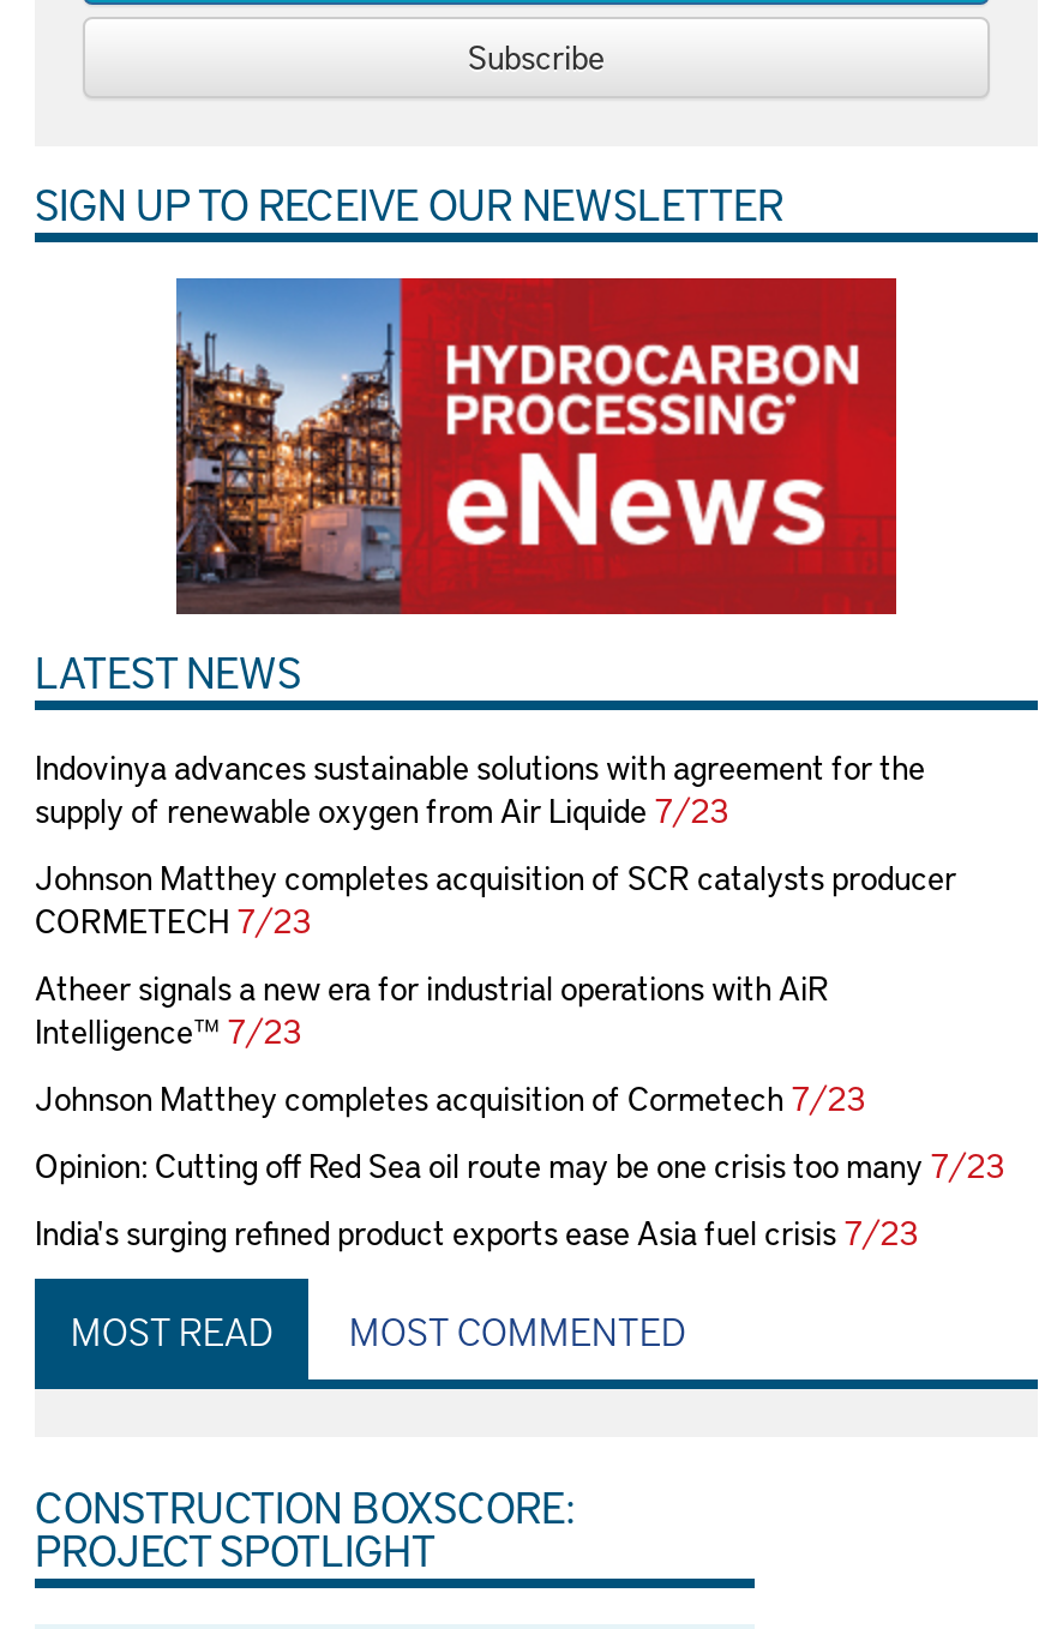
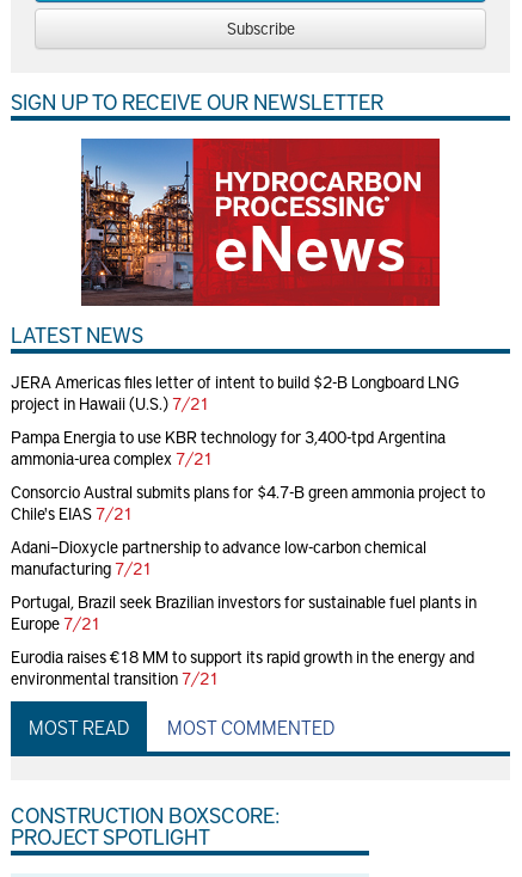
[35,744,925,833] Indovinya advances sustainable solutions with agreement for the | supply of renewable oxygen from Air Liquide 7/23 -> [11,371,459,415] JERA Americas files letter of intent to build $2-B Longboard LNG | project in Hawaii (U.S.) 7/21
[35,855,956,943] Johnson Matthey completes acquisition of SCR catalysts producer | CORMETECH 7/23 -> [11,426,446,470] Pampa Energia to use KBR technology for 3,400-tpd Argentina | ammonia-urea complex 7/21
[35,965,829,1054] Atheer signals a new era for industrial operations with AiR | Intelligence™ 7/23 -> [11,481,485,525] Consorcio Austral submits plans for $4.7-B green ammonia project to | Chile's EIAS 7/21
[35,1075,865,1121] Johnson Matthey completes acquisition of Cormetech 7/23 -> [11,536,426,580] Adani–Dioxycle partnership to advance low-carbon chemical | manufacturing 7/21
[35,1142,1004,1188] Opinion: Cutting off Red Sea oil route may be one crisis too many 7/23 -> [11,590,477,635] Portugal, Brazil seek Brazilian investors for sustainable fuel plants in | Europe 7/21
[35,1210,918,1255] India's surging refined product exports ease Asia fuel crisis 7/23 -> [11,645,474,690] Eurodia raises €18 MM to support its rapid growth in the energy and | environmental transition 7/21

